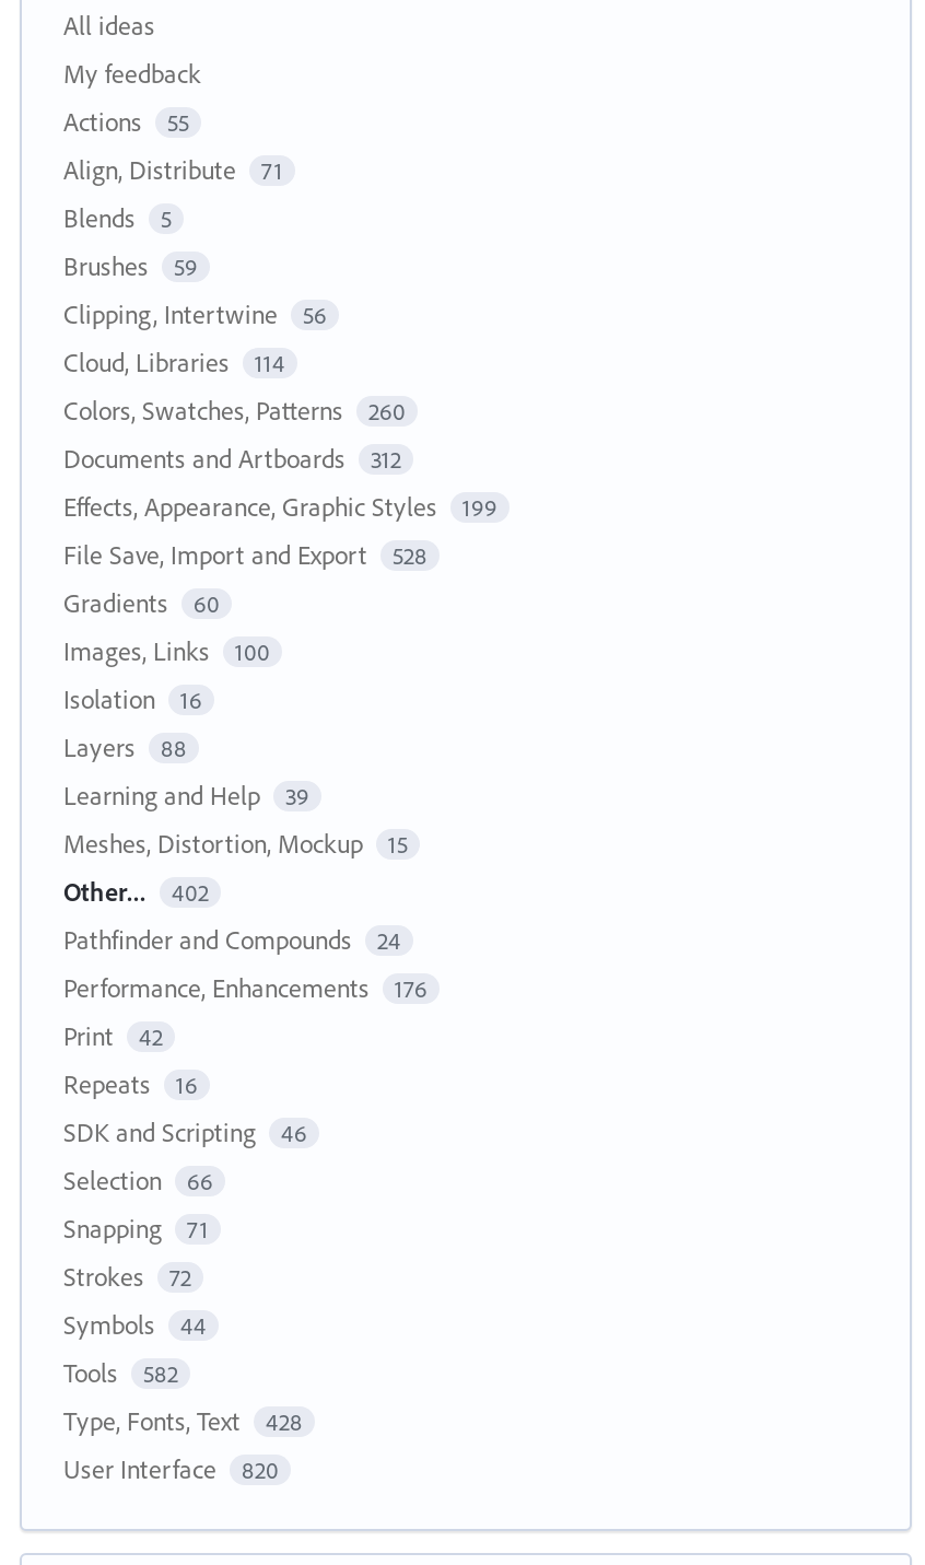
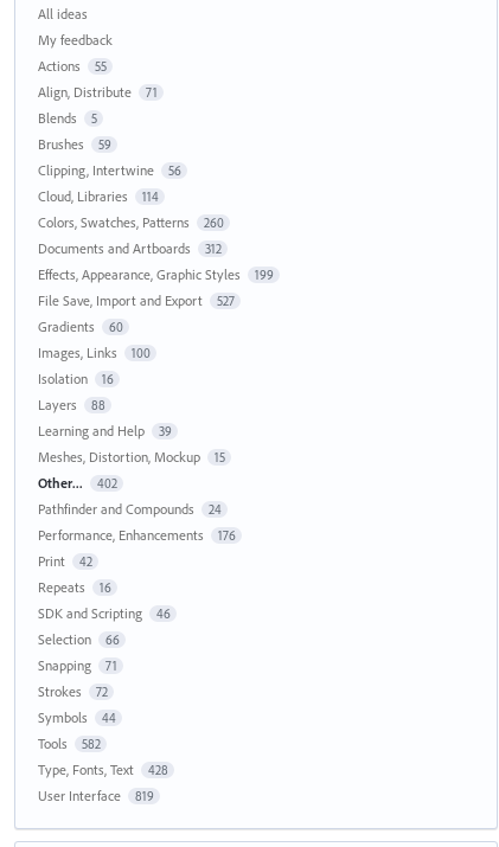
[63,539,428,571] File Save, Import and Export 528 -> [38,292,234,309] File Save, Import and Export 527
[63,1453,279,1486] User Interface 820 -> [38,787,153,805] User Interface 819

